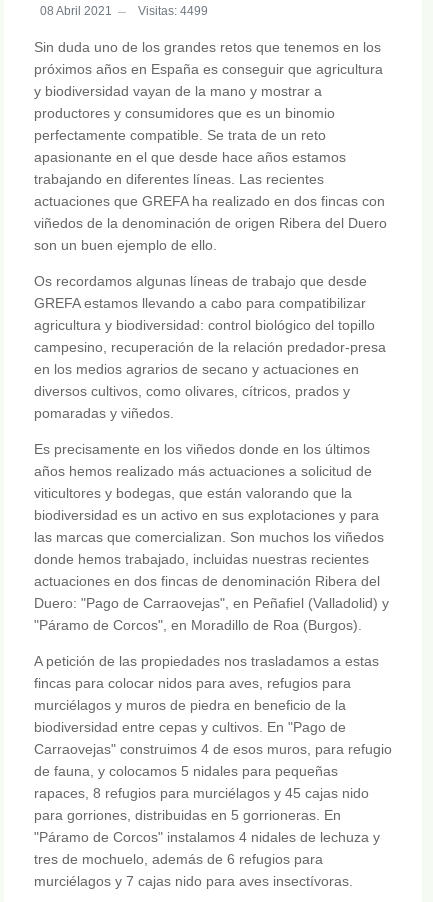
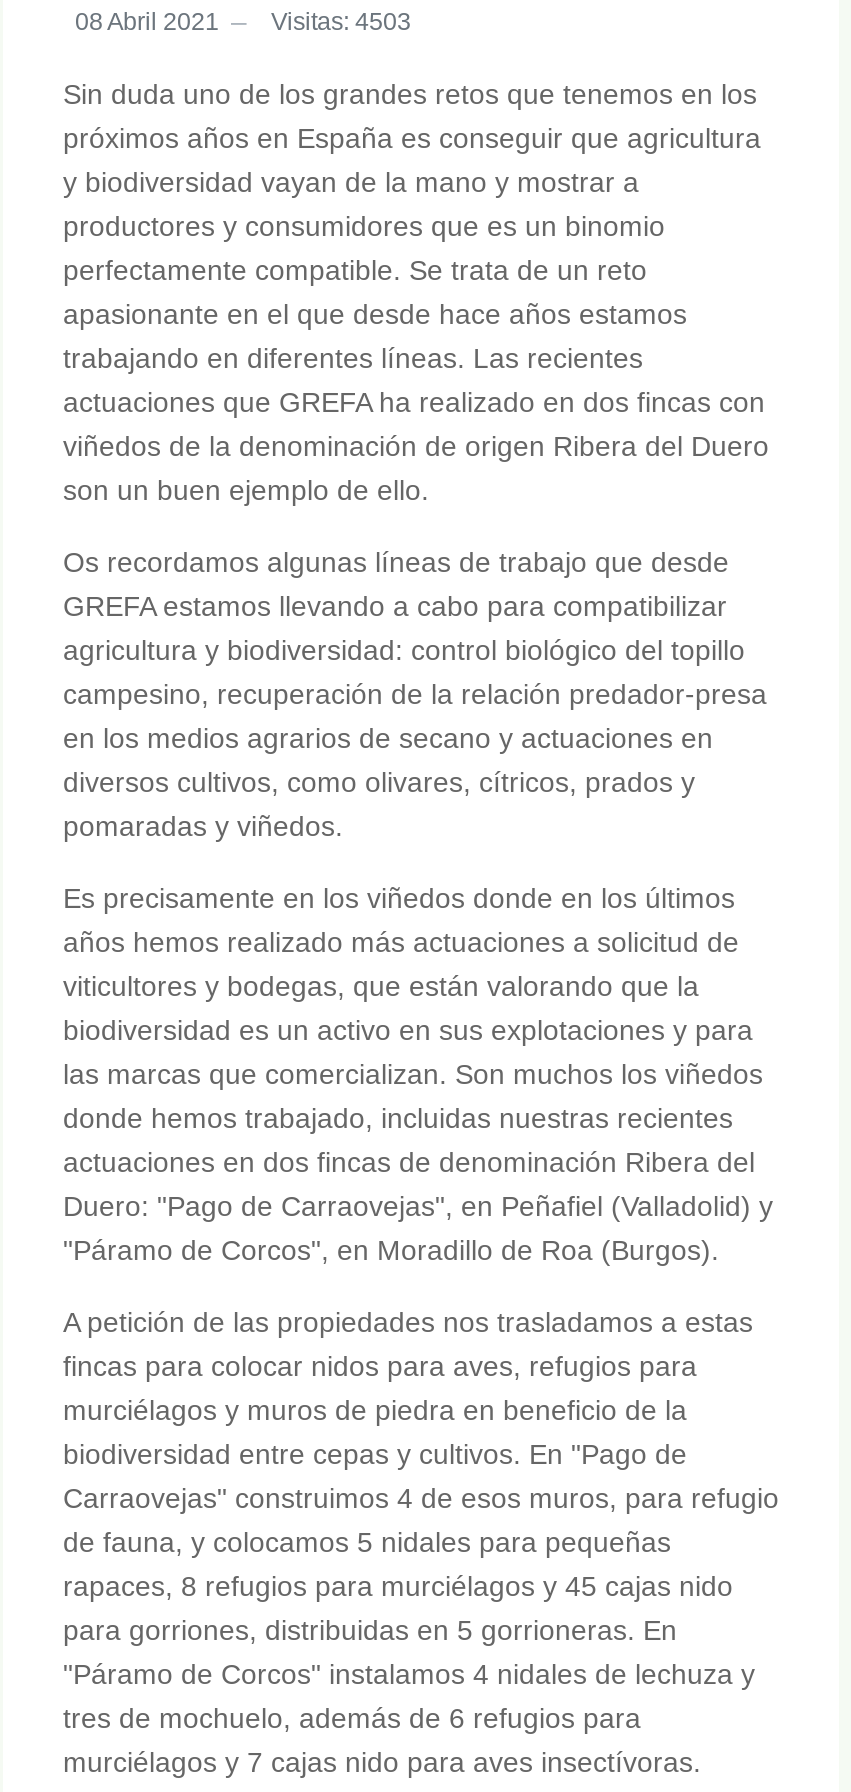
[40,4,208,18] 08 Abril 2021 Visitas: 4499 -> [75,7,411,35] 08 Abril 2021 Visitas: 4503

